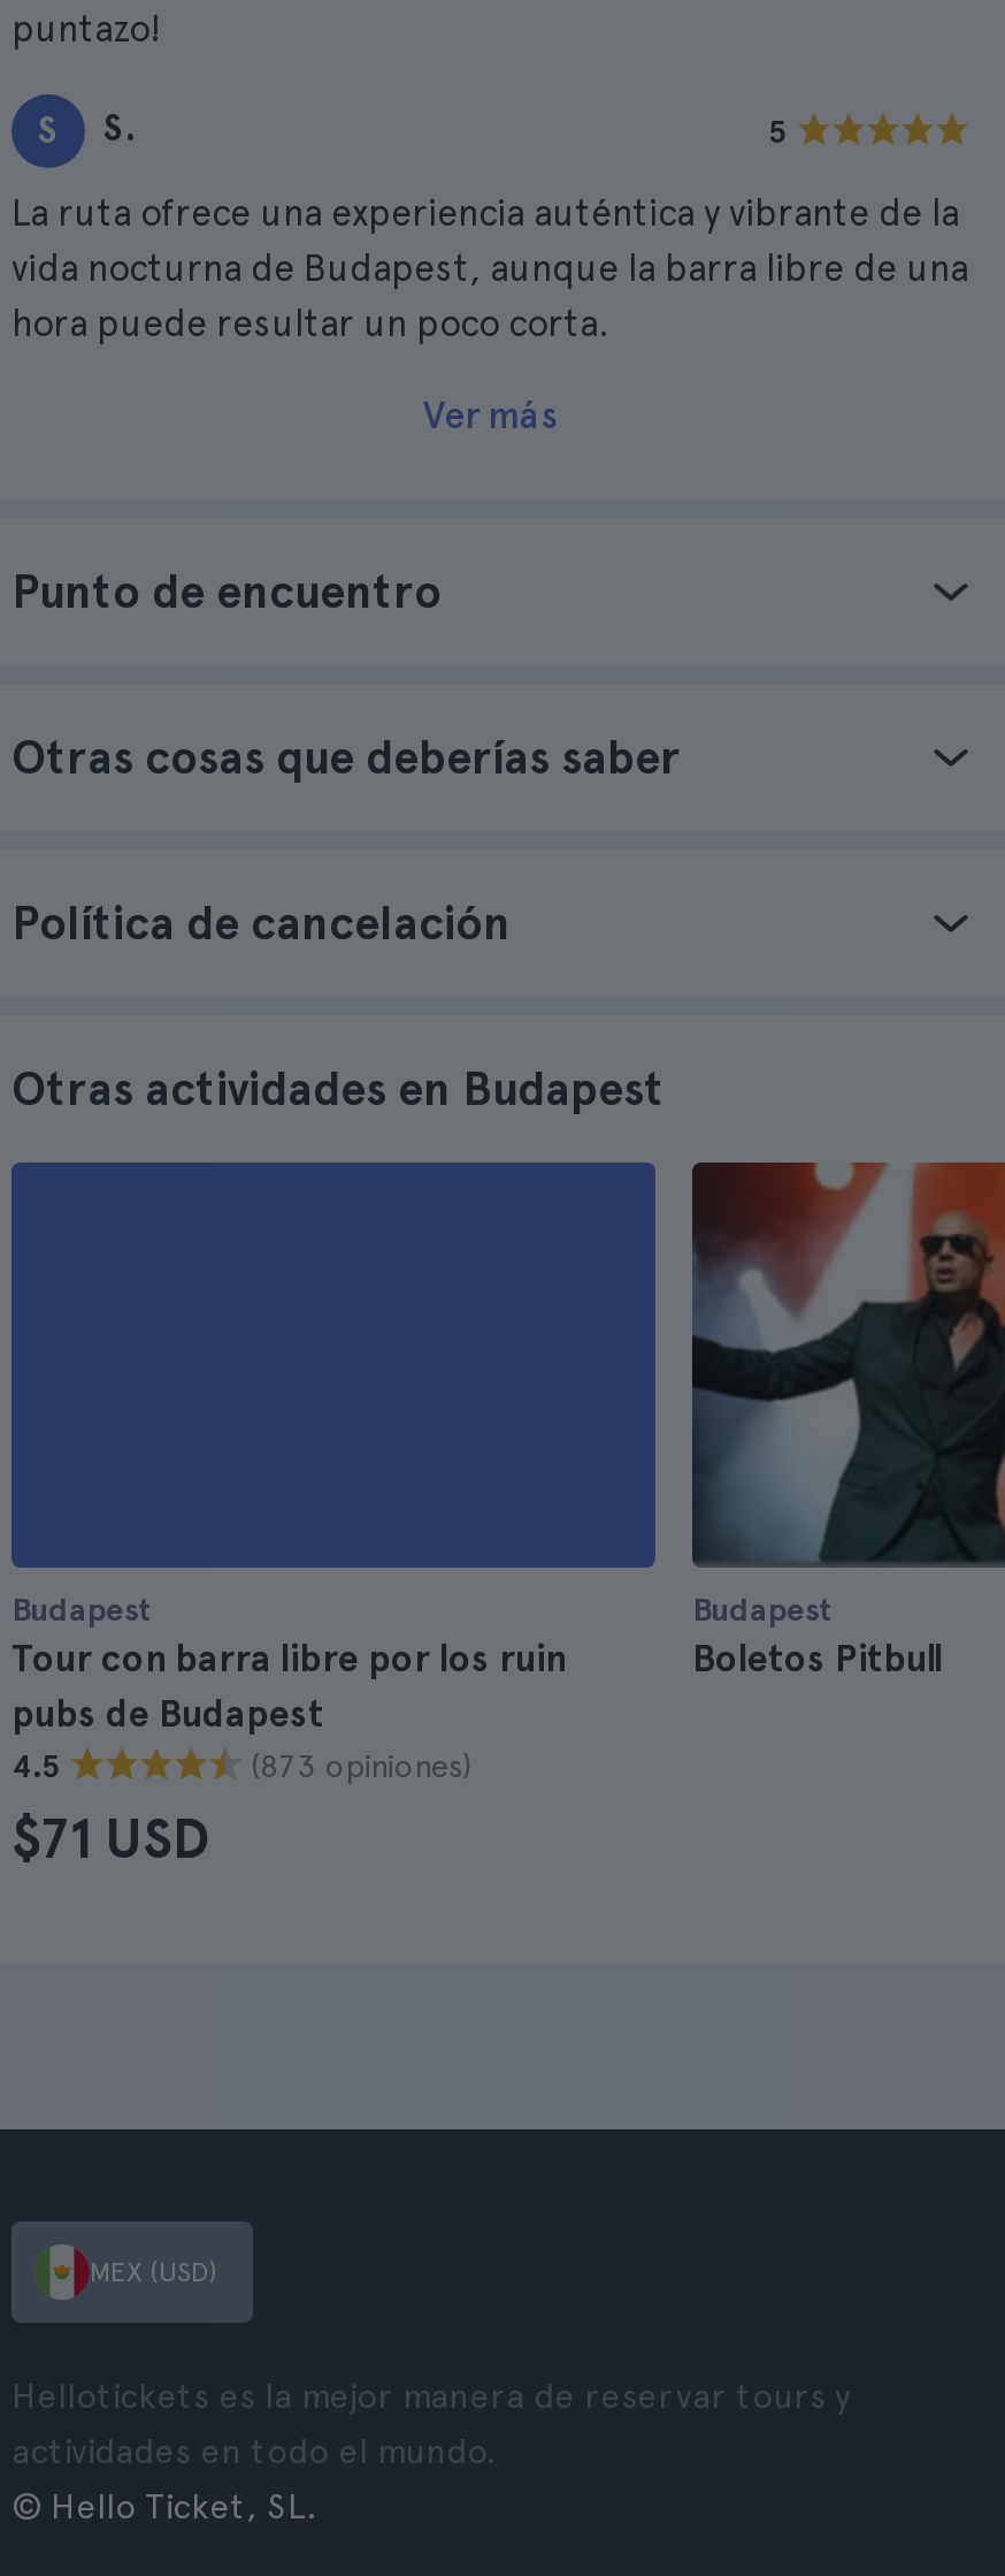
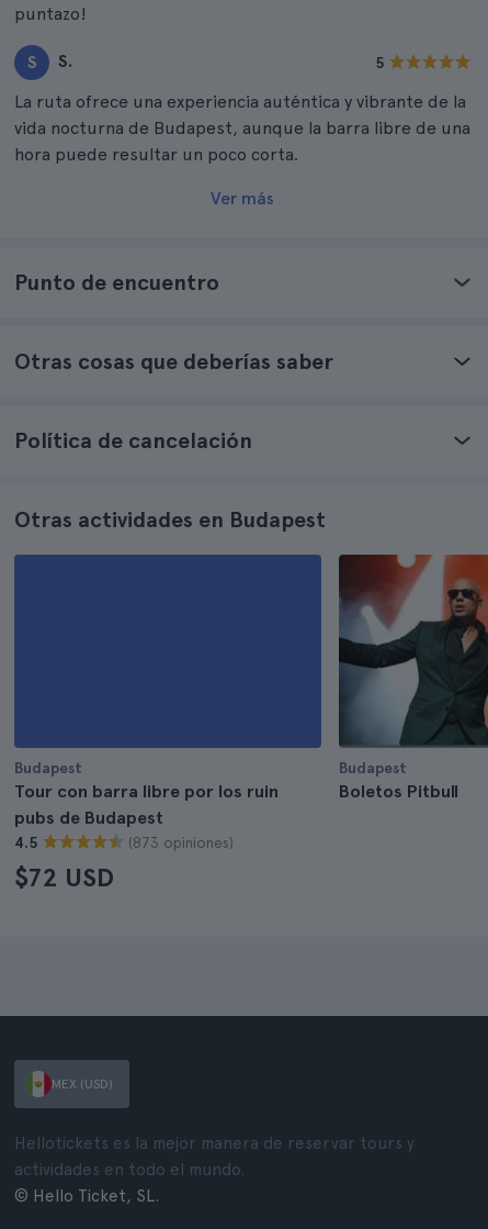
[11,1805,209,1872] $71 USD -> [14,861,114,893] $72 USD

